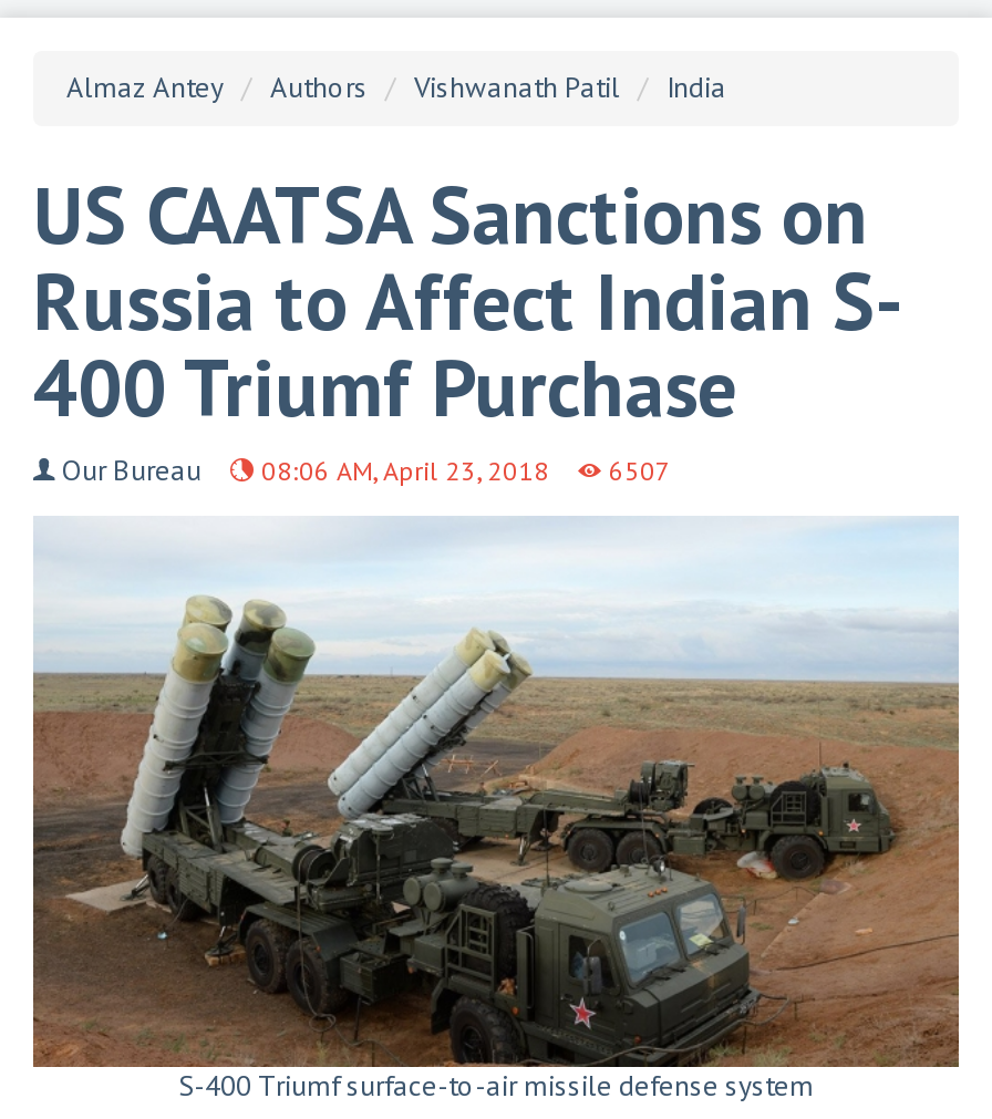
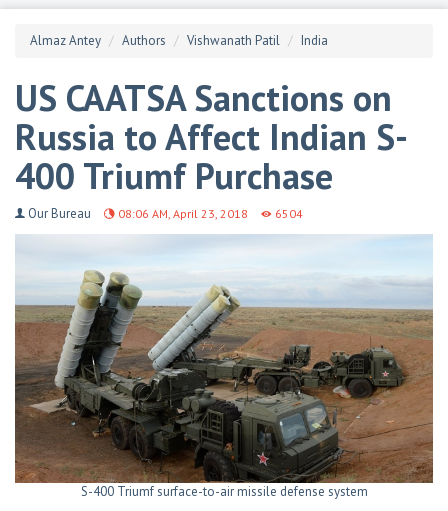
[55,452,671,489] Our Bureau 08:06 AM, April 23, 2018 6507 -> [25,205,303,222] Our Bureau 08:06 AM, April 23, 2018 6504

